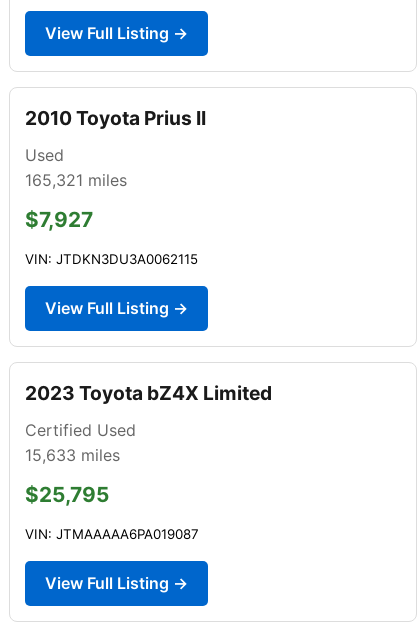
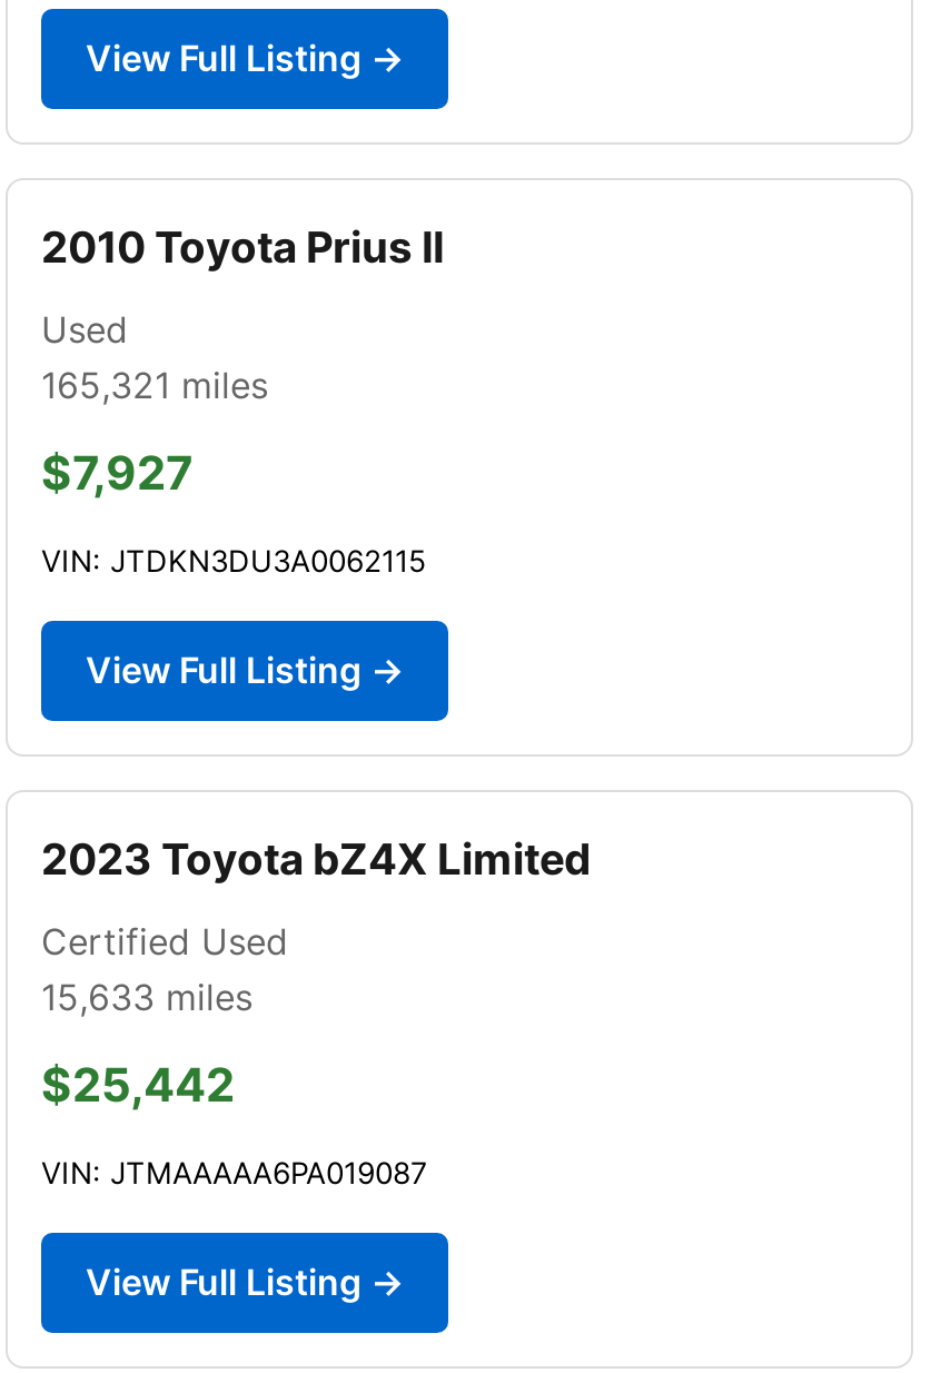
[25,482,109,507] $25,795 -> [41,1057,235,1112] $25,442

